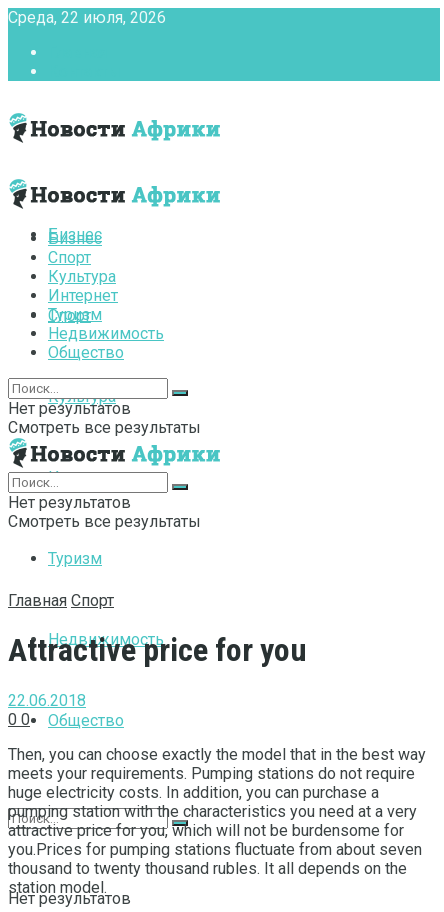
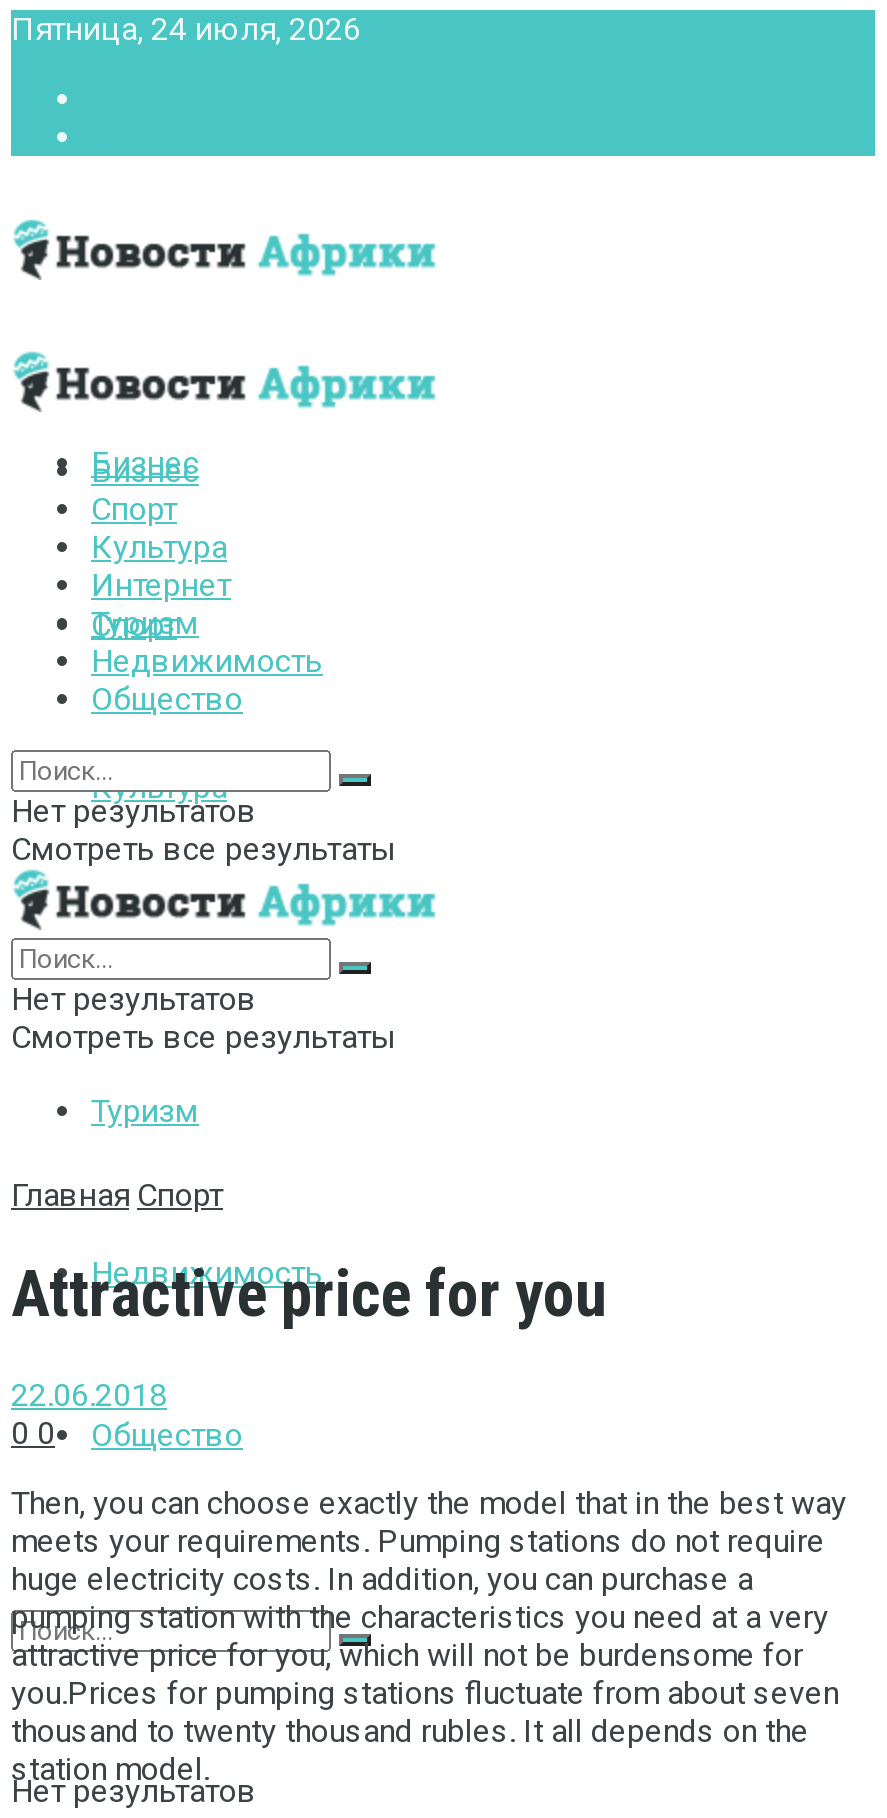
[8,8,166,27] Среда, 22 июля, 2026 -> [11,10,361,48] Пятница, 24 июля, 2026

